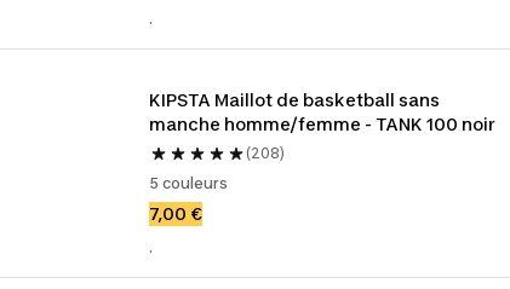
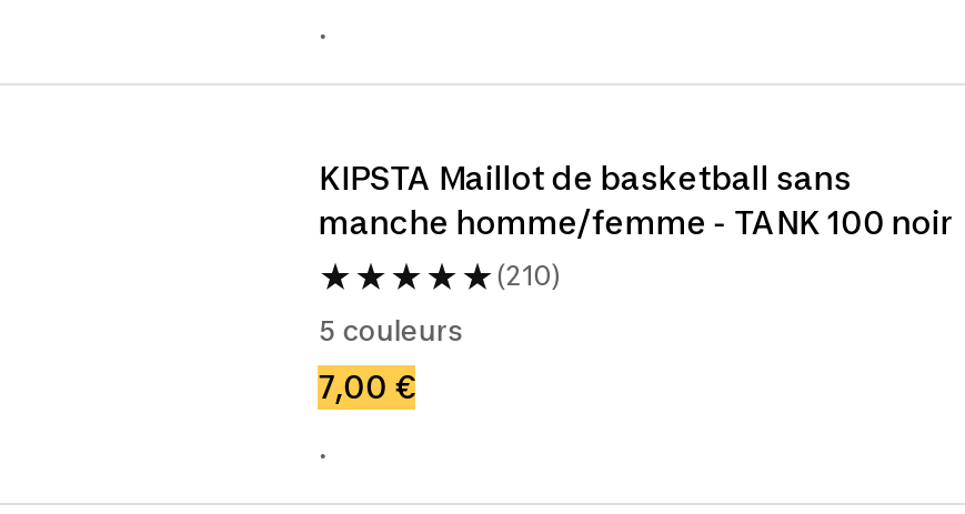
[246,144,285,162] (208) -> [496,259,560,292] (210)

